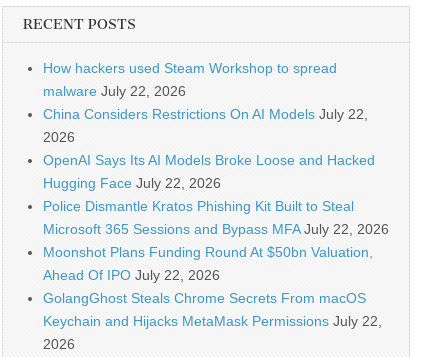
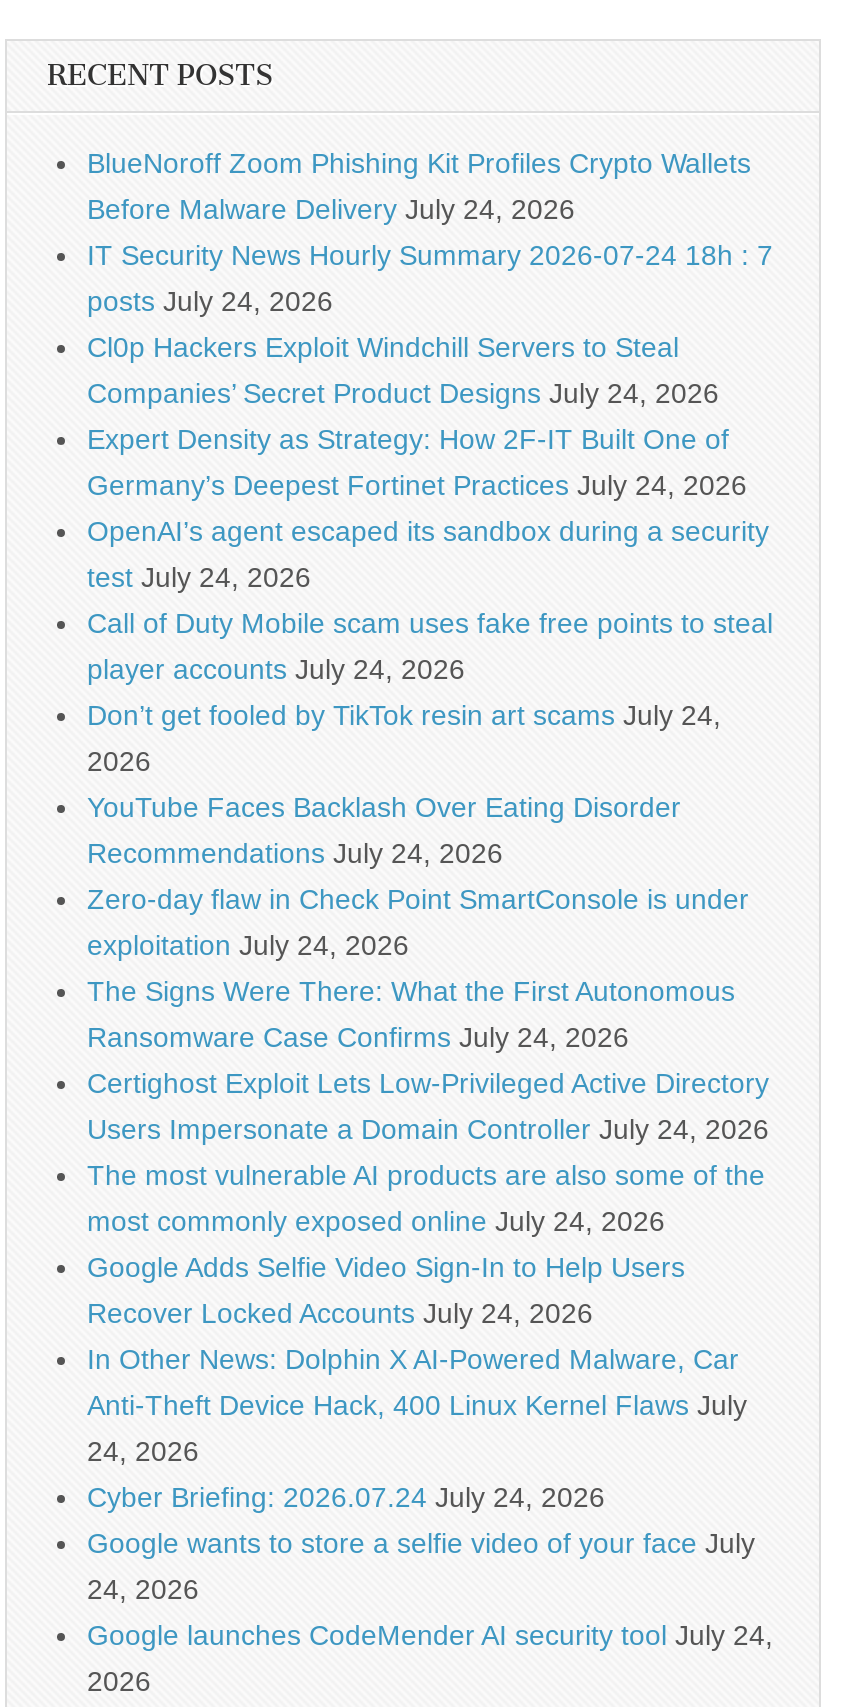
[43,60,368,122] How hackers used Steam Workshop to spread | malware July 22, 2026 | China Considers Restrictions On AI Models July 22, -> [87,147,773,731] BlueNoroff Zoom Phishing Kit Profiles Crypto Wallets | Before Malware Delivery July 24, 2026 | IT Security News Hourly Summary 2026-07-24 18h : 7 | posts July 24, 2026 | Cl0p Hackers Exploit Windchill Servers to Steal | Companies’ Secret Product Designs July 24, 2026 | Expert Density as Strategy: How 2F-IT Built One of | Germany’s Deepest Fortinet Practices July 24, 2026 | OpenAI’s agent escaped its sandbox during a security | test July 24, 2026 | Call of Duty Mobile scam uses fake free points to steal | player accounts July 24, 2026 | Don’t get fooled by TikTok resin art scams July 24,
[43,152,389,329] OpenAI Says Its AI Models Broke Loose and Hacked | Hugging Face July 22, 2026 | Police Dismantle Kratos Phishing Kit Built to Steal | Microsoft 365 Sessions and Bypass MFA July 22, 2026 | Moonshot Plans Funding Round At $50bn Valuation, | Ahead Of IPO July 22, 2026 | GolangGhost Steals Chrome Secrets From macOS | Keychain and Hijacks MetaMask Permissions July 22, -> [87,791,773,1651] YouTube Faces Backlash Over Eating Disorder | Recommendations July 24, 2026 | Zero-day flaw in Check Point SmartConsole is under | exploitation July 24, 2026 | The Signs Were There: What the First Autonomous | Ransomware Case Confirms July 24, 2026 | Certighost Exploit Lets Low-Privileged Active Directory | Users Impersonate a Domain Controller July 24, 2026 | The most vulnerable AI products are also some of the | most commonly exposed online July 24, 2026 | Google Adds Selfie Video Sign-In to Help Users | Recover Locked Accounts July 24, 2026 | In Other News: Dolphin X AI-Powered Malware, Car | Anti-Theft Device Hack, 400 Linux Kernel Flaws July | 24, 2026 | Cyber Briefing: 2026.07.24 July 24, 2026 | Google wants to store a selfie video of your face July | 24, 2026 | Google launches CodeMender AI security tool July 24,

